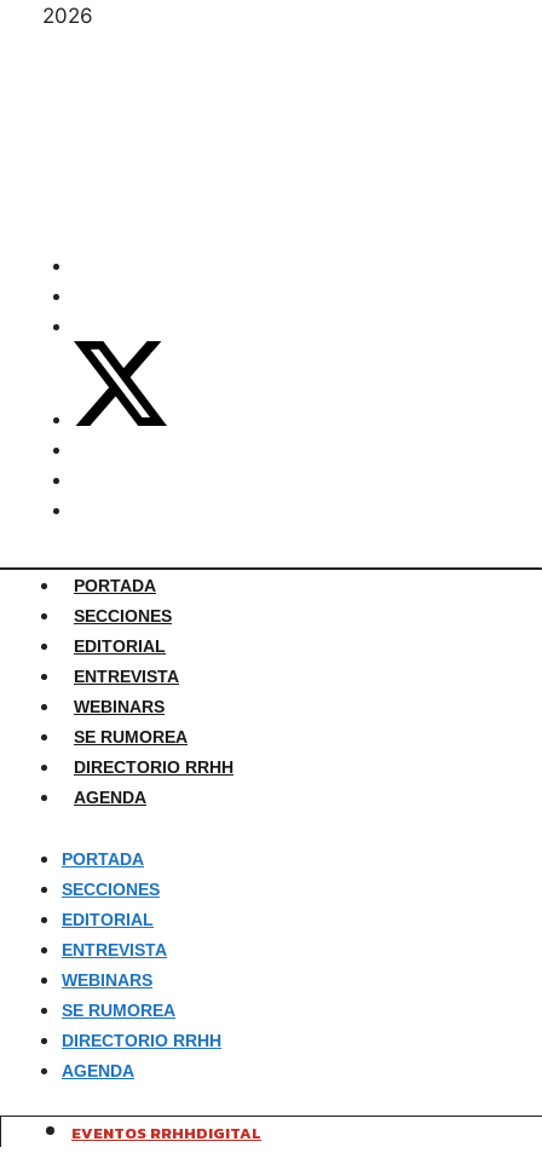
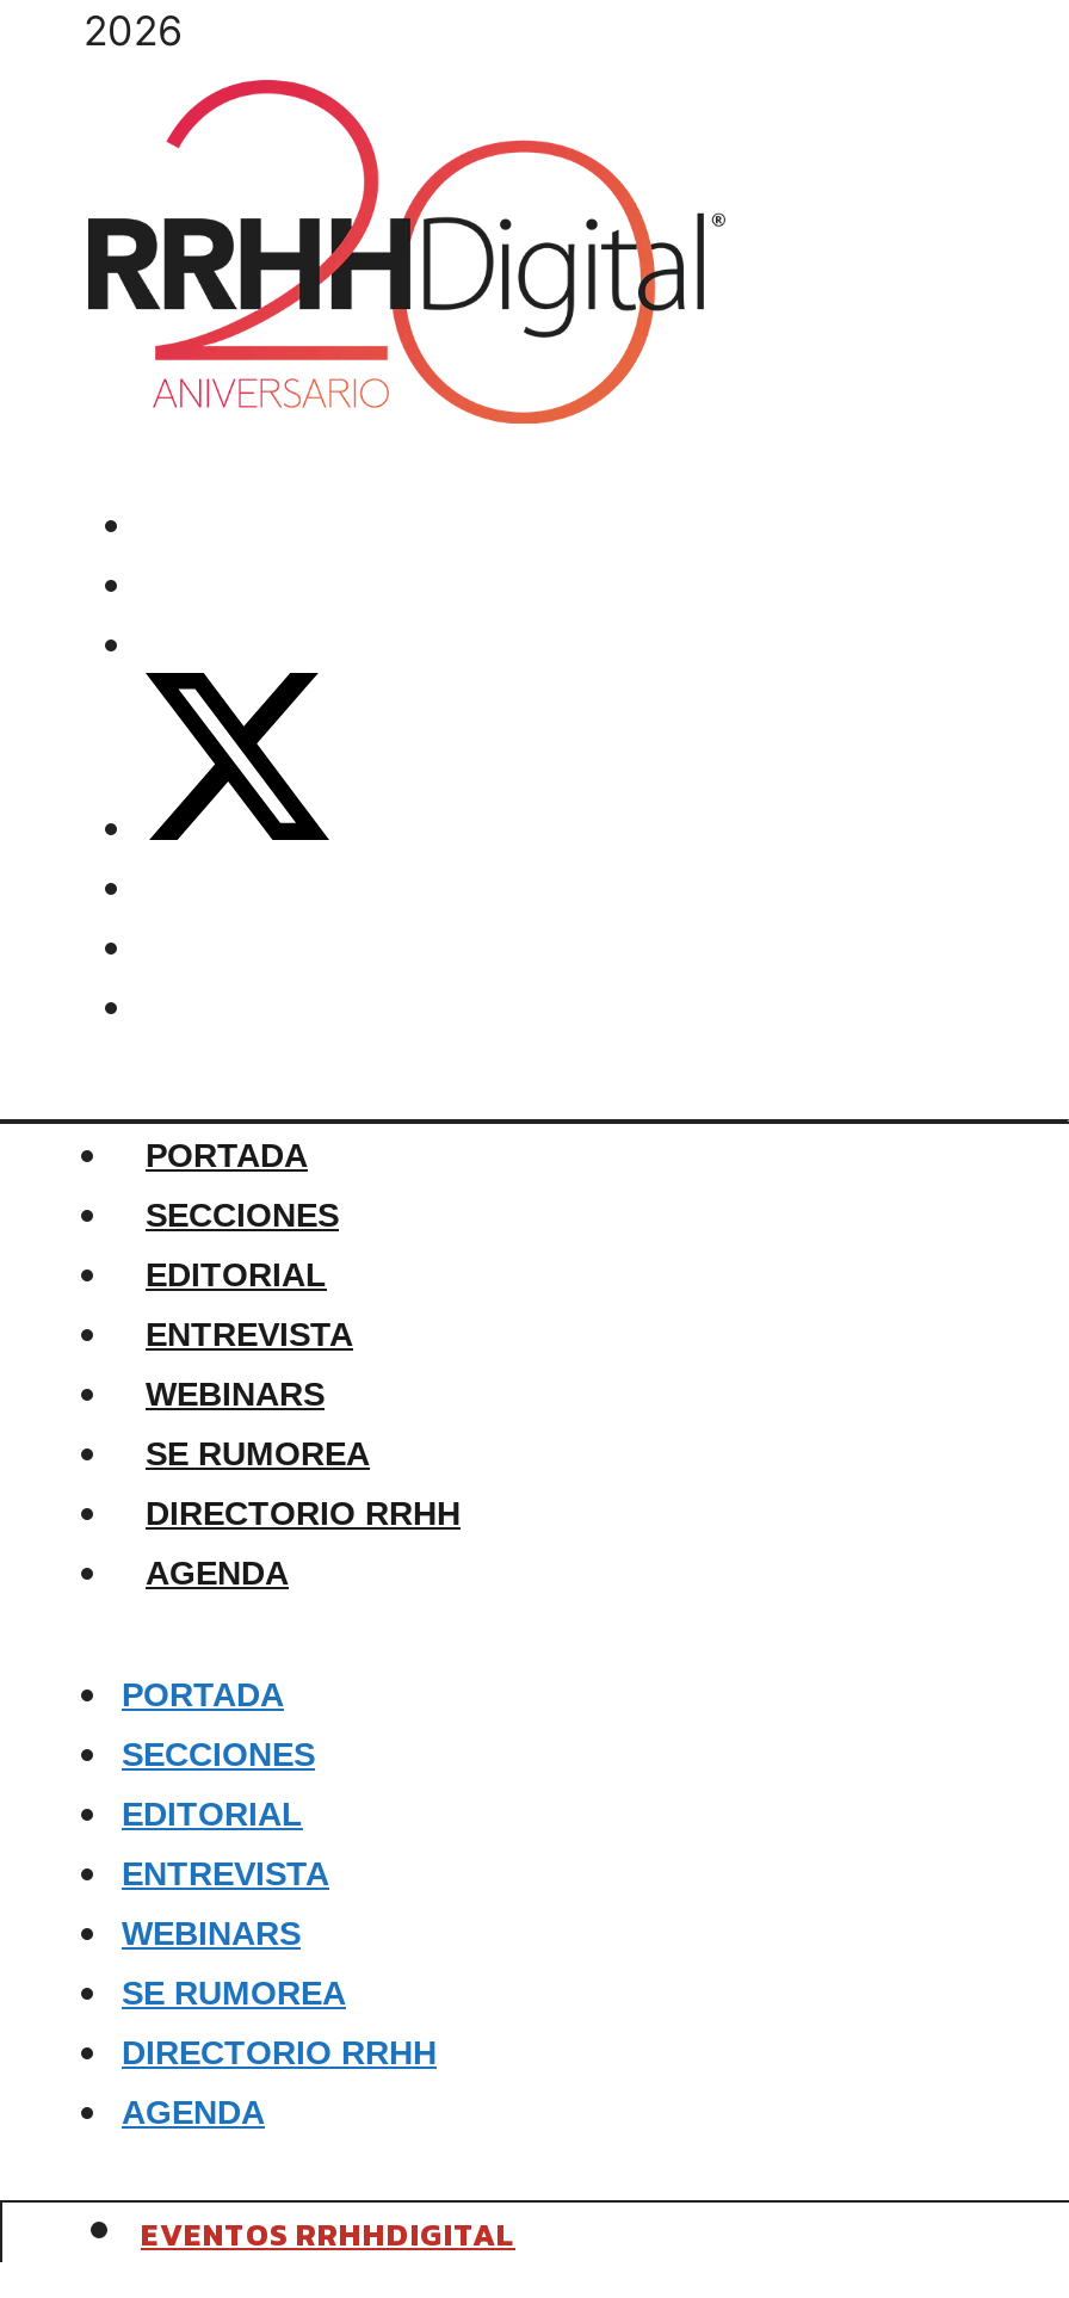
none -> [86,76,728,427] [image]

